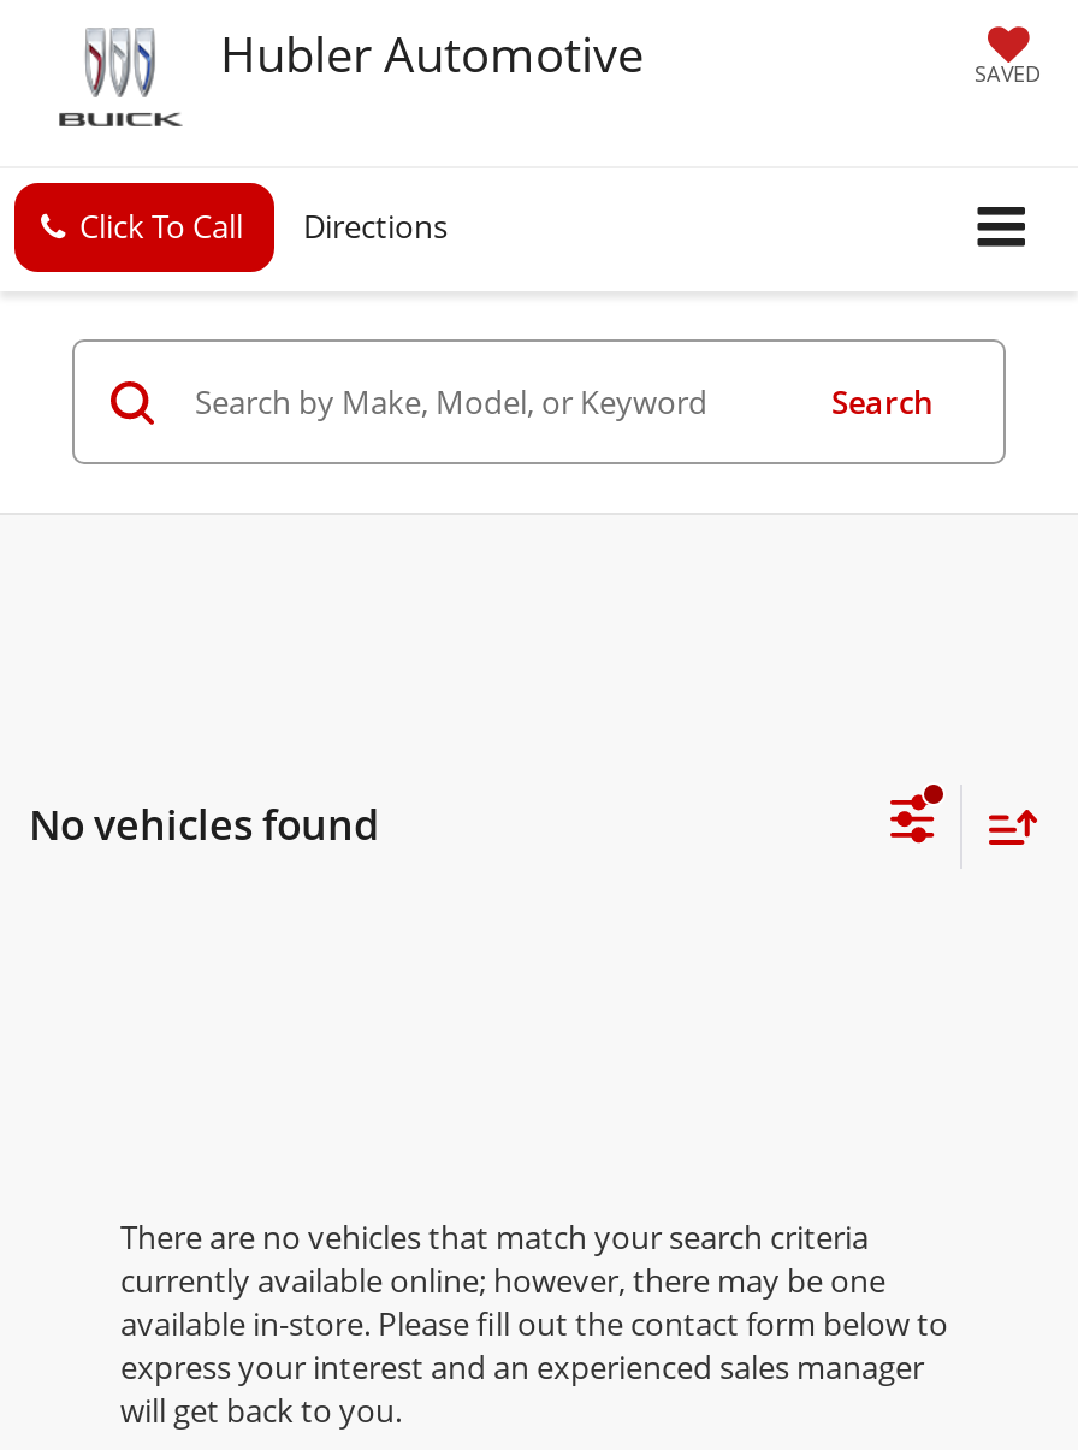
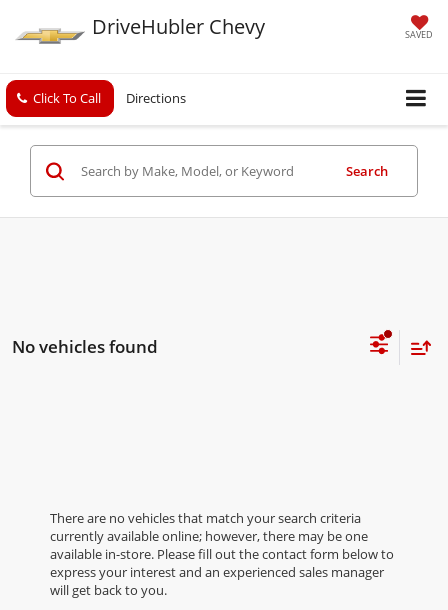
[46,20,644,128] [image] | Hubler Automotive -> [17,12,264,56] [image] | DriveHubler Chevy

